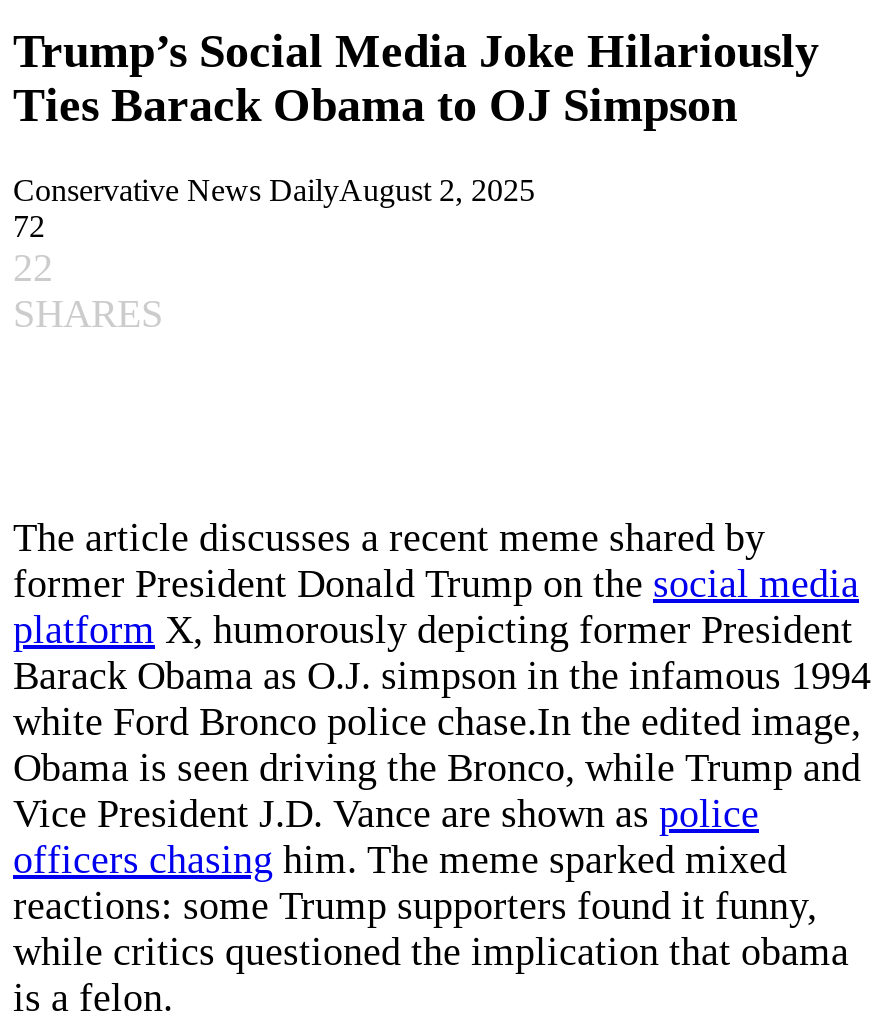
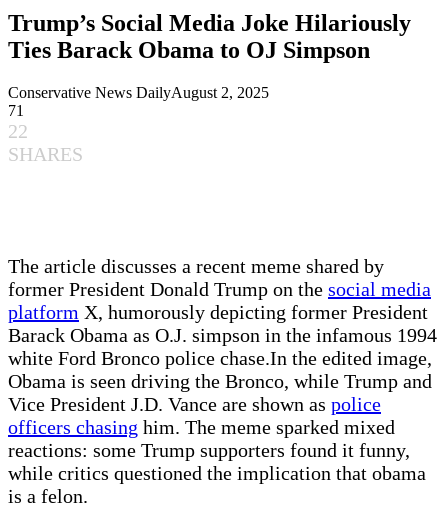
[13,209,45,243] 72 -> [8,102,24,119] 71

